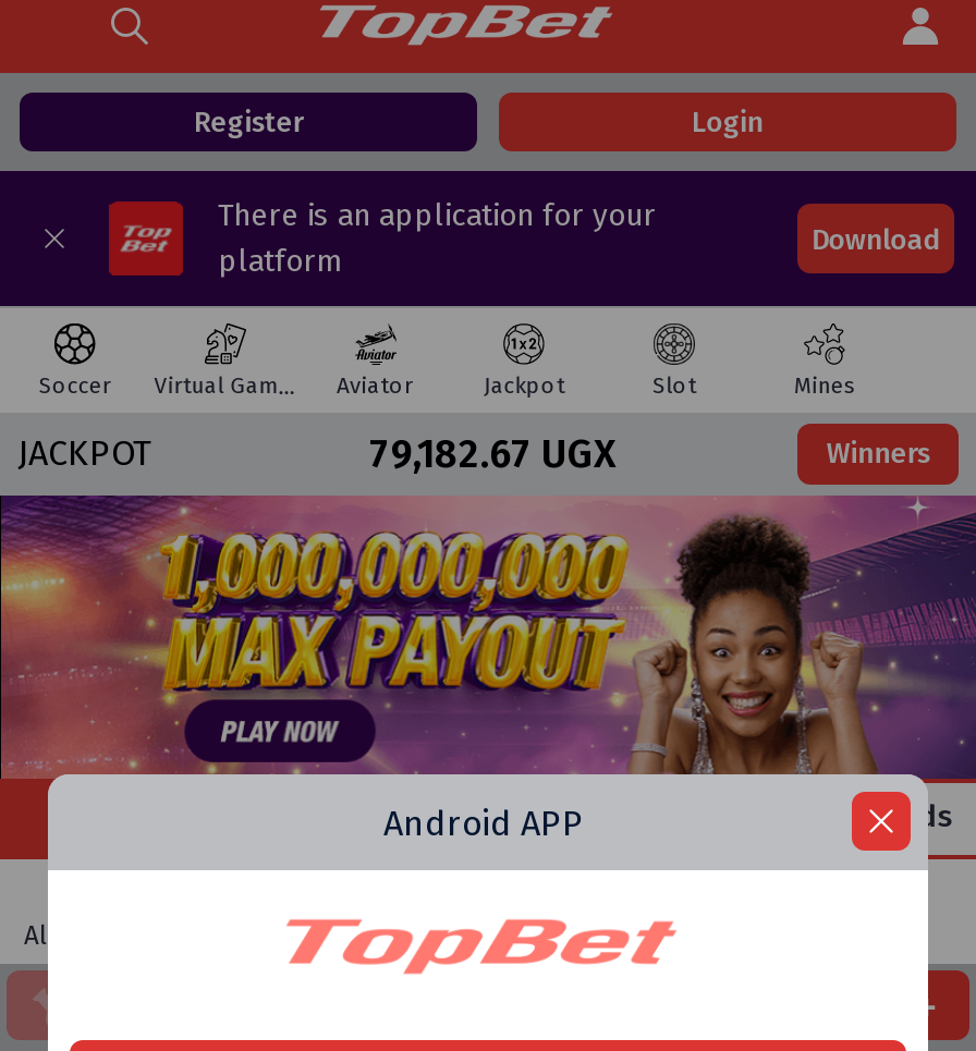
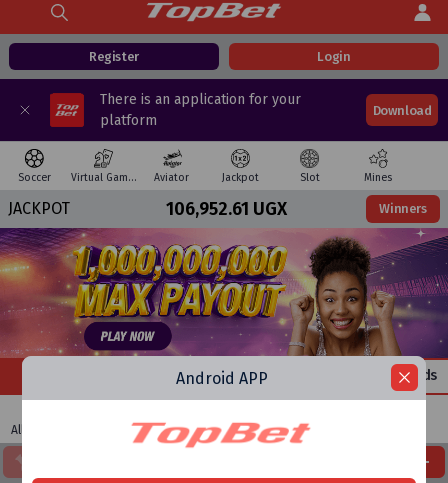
[361,430,615,478] 79,182.67 UGX -> [161,198,286,220] 106,952.61 UGX

